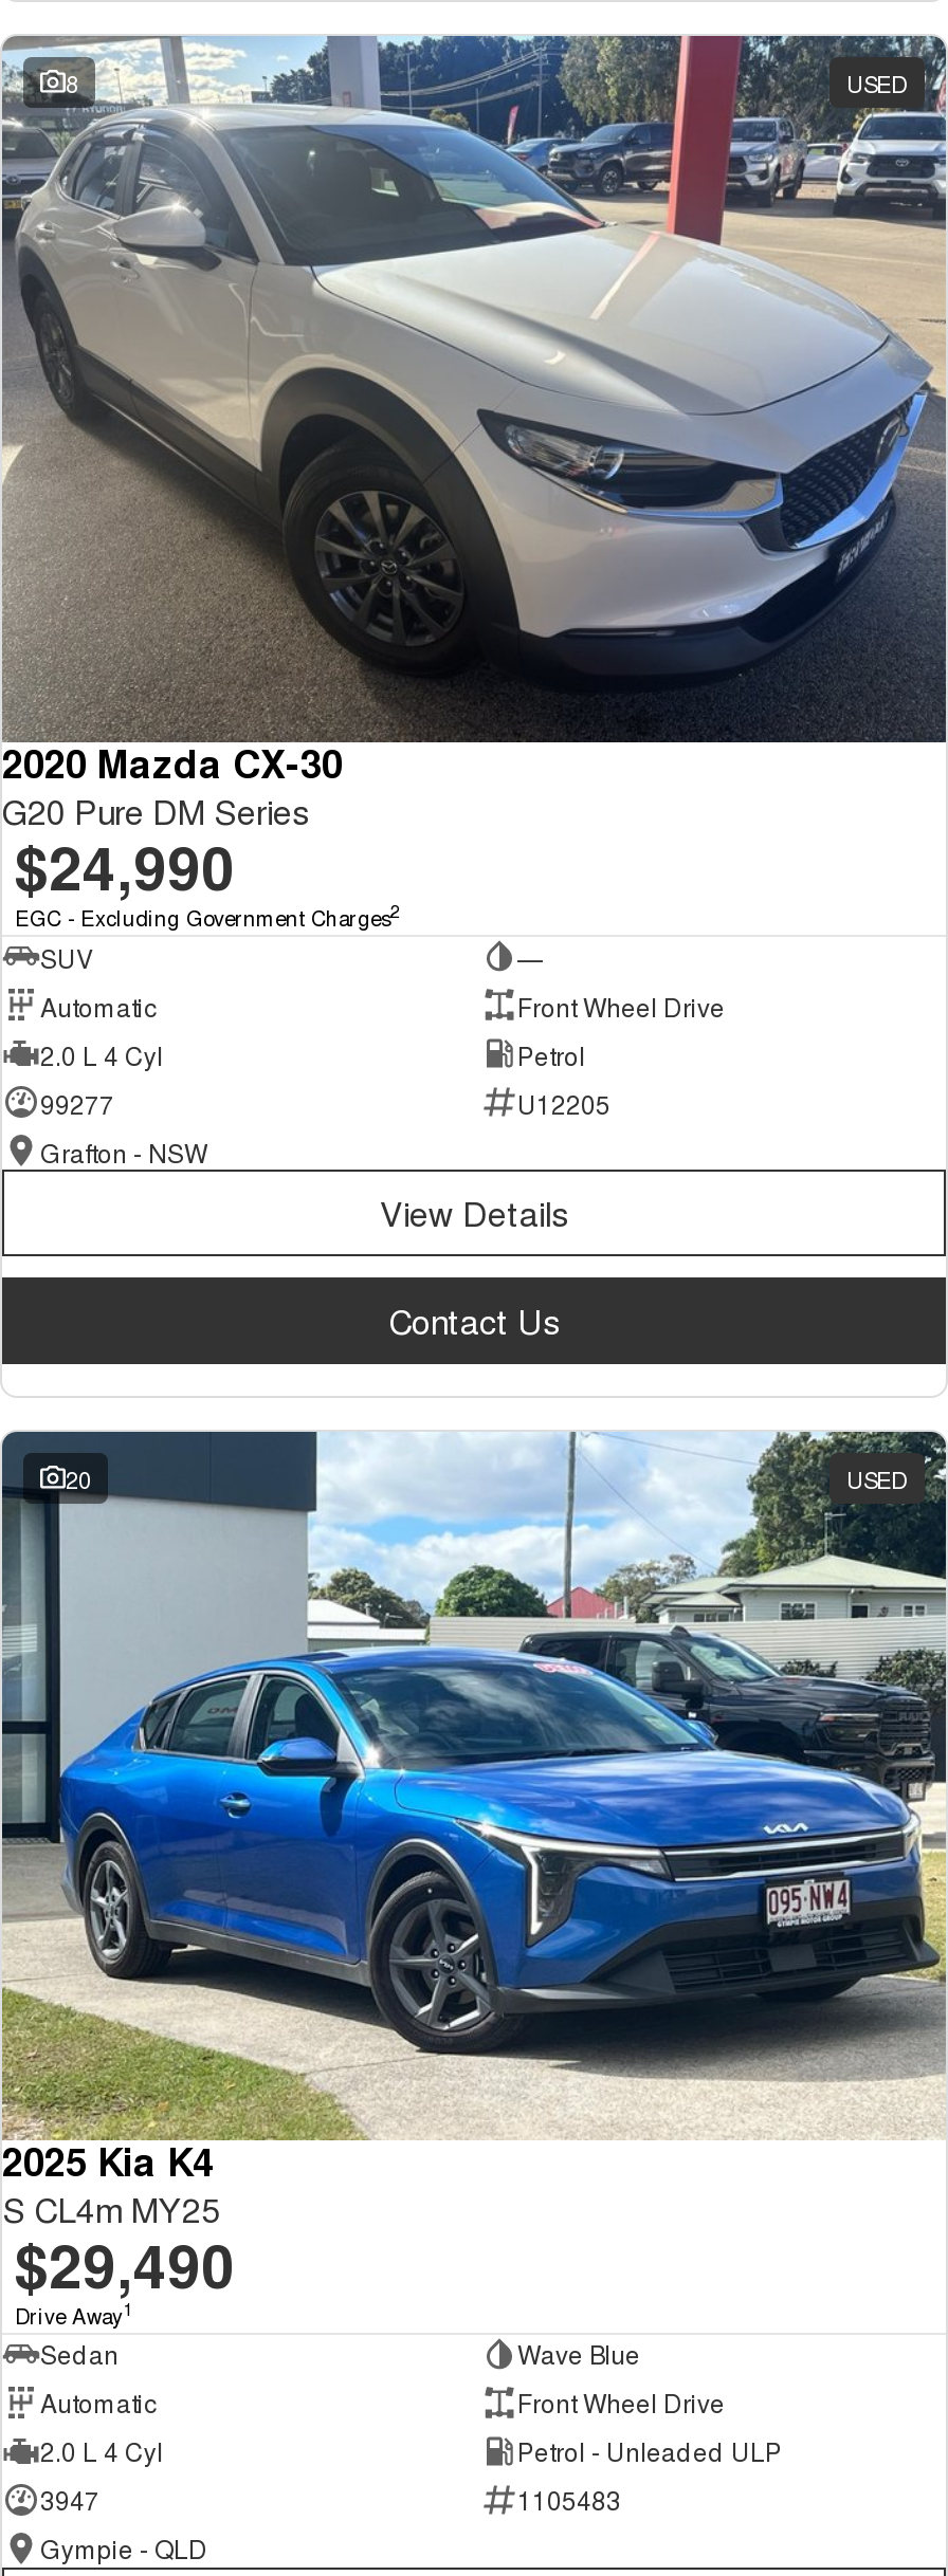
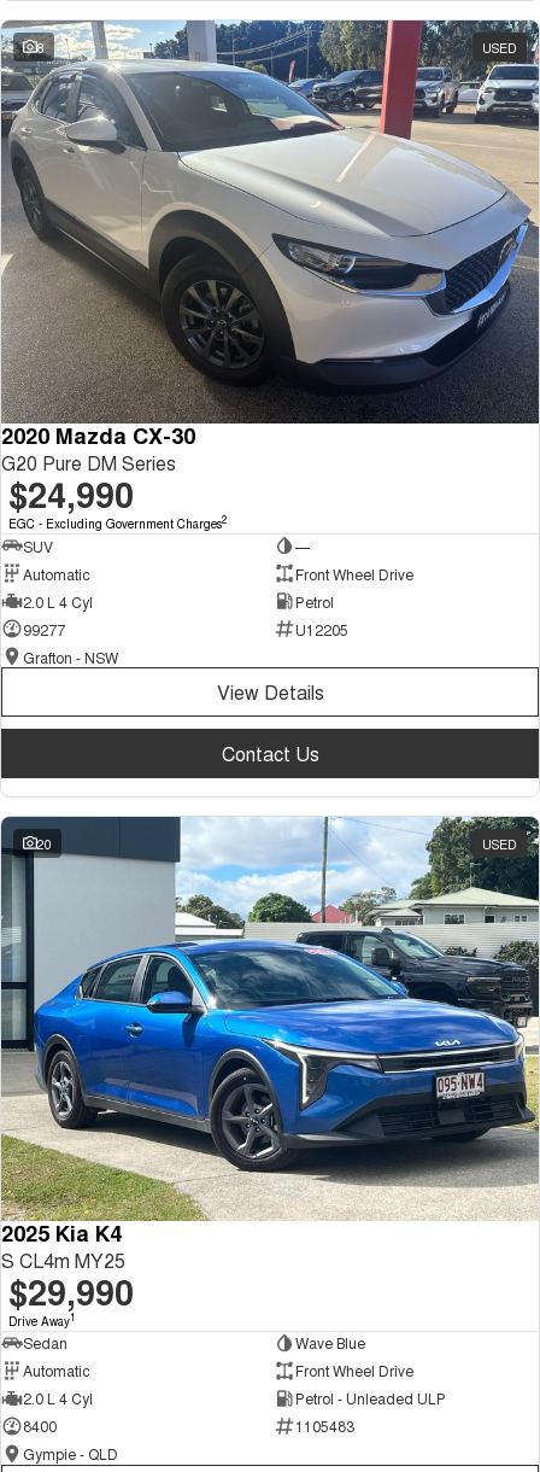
[15,2220,235,2307] $29,490 -> [8,1267,134,1316] $29,990
[40,2481,99,2517] 3947 -> [23,1416,57,1436] 8400

